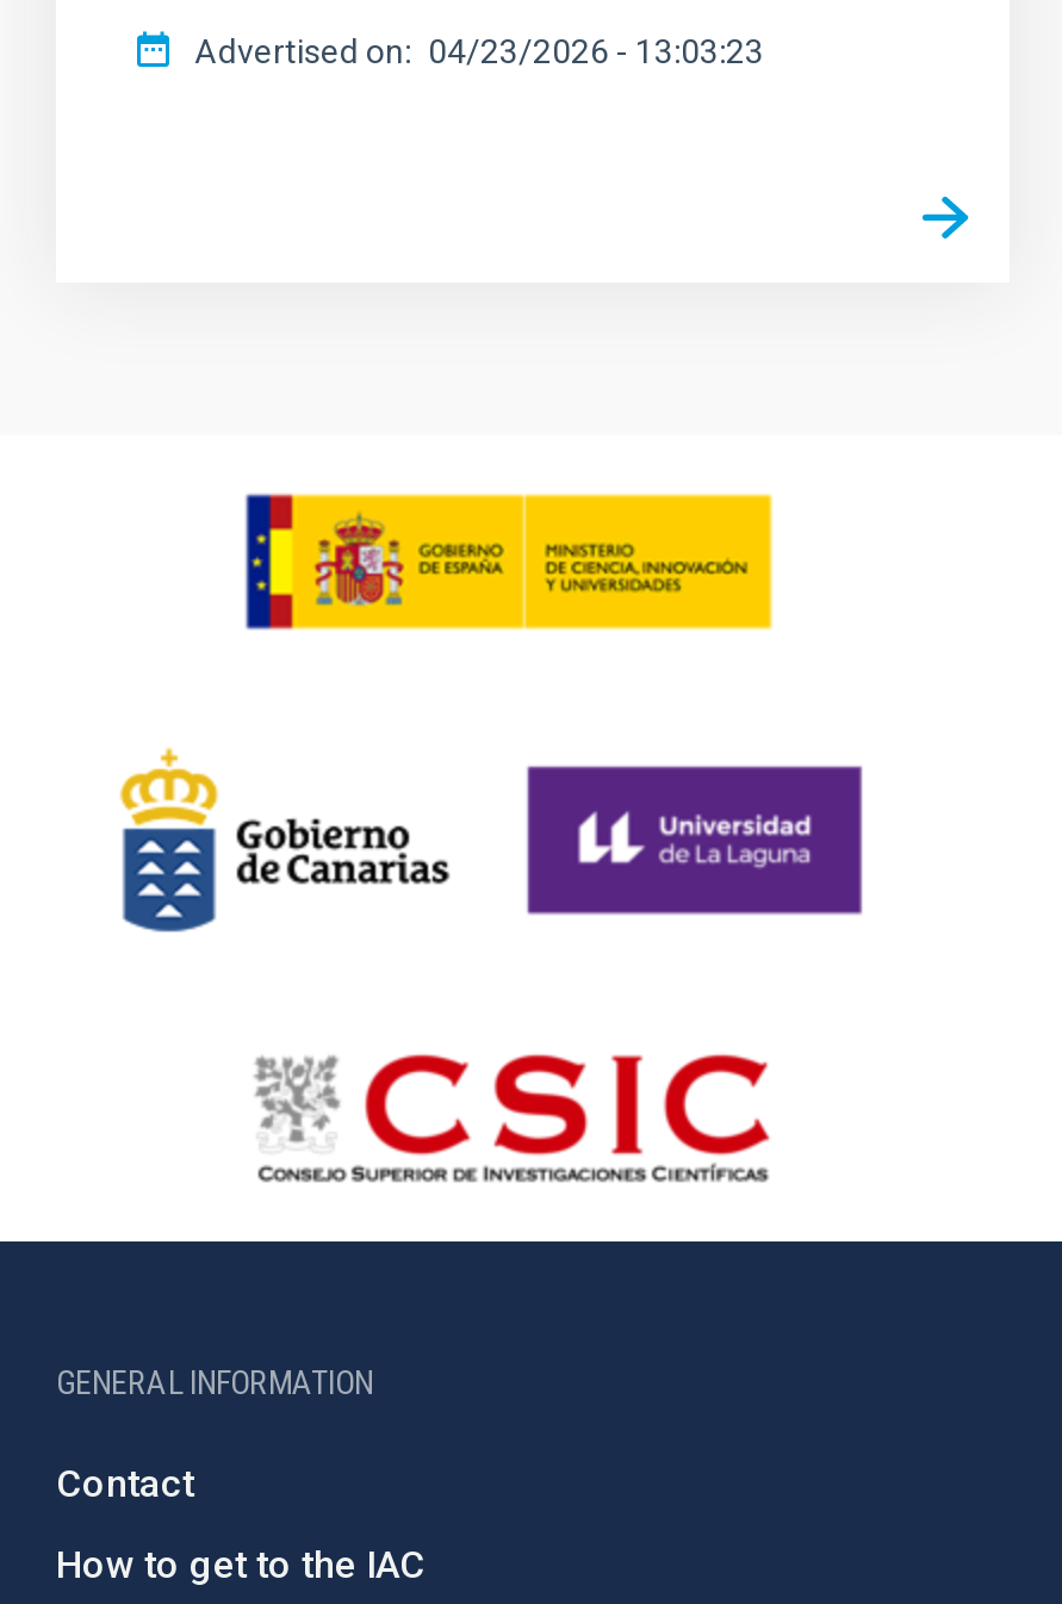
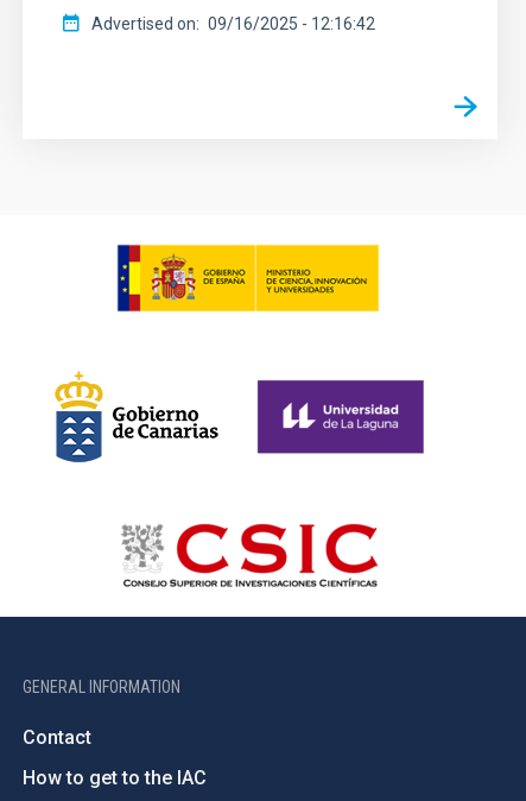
[194,32,764,70] Advertised on 04/23/2026 - 13:03:23 -> [91,14,375,33] Advertised on 09/16/2025 - 12:16:42

